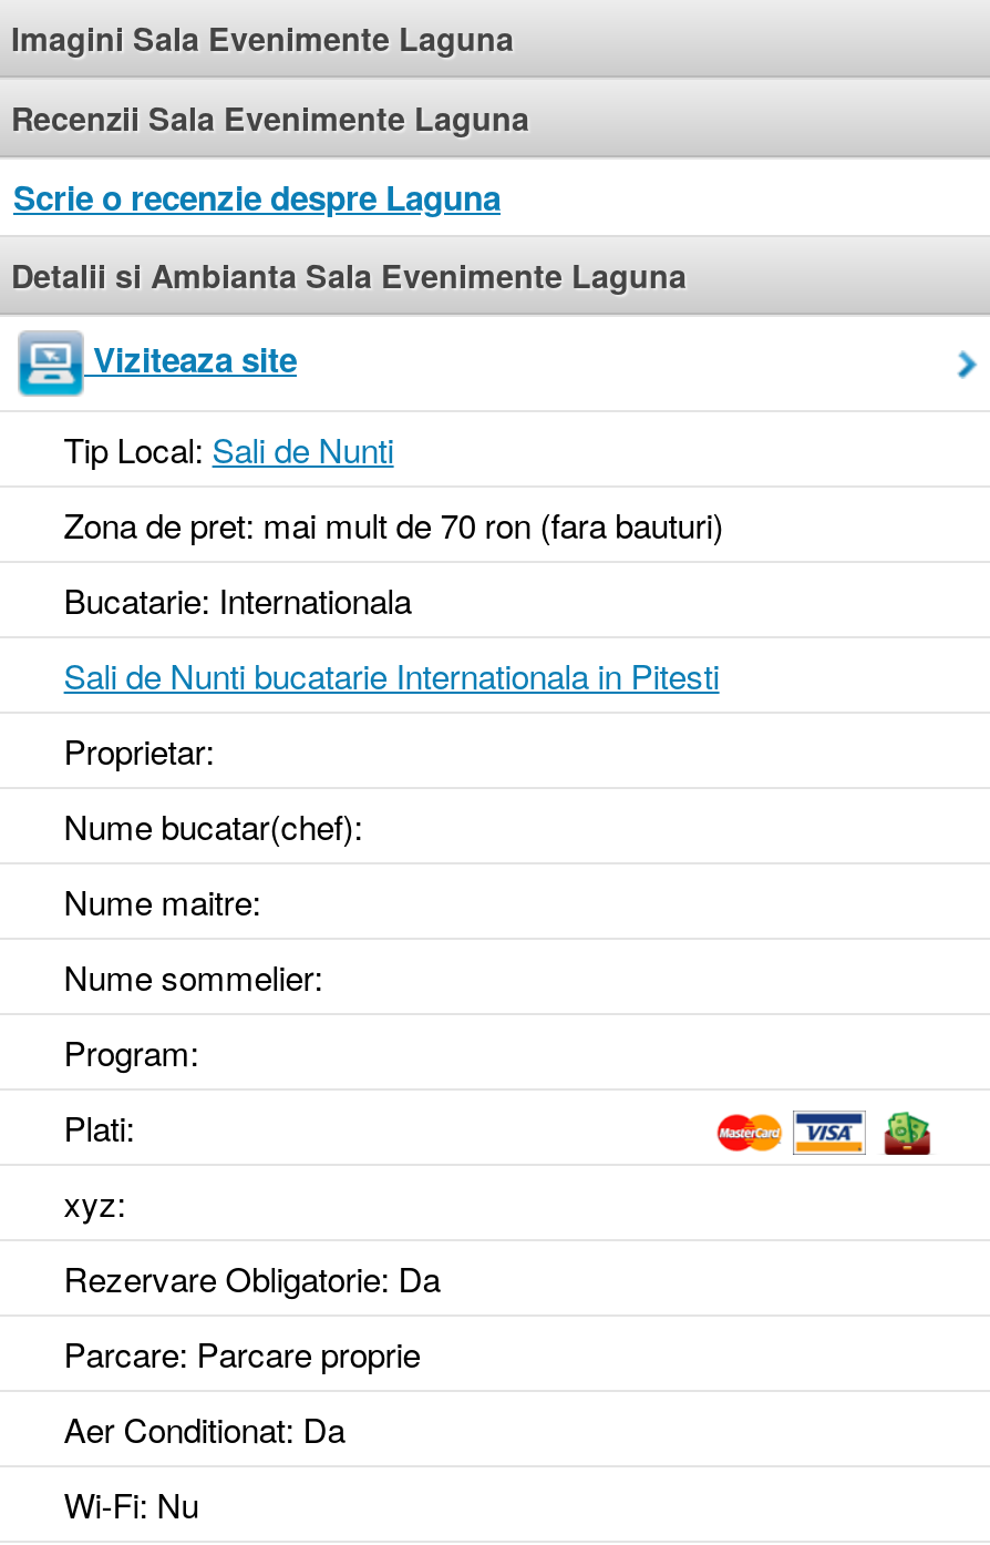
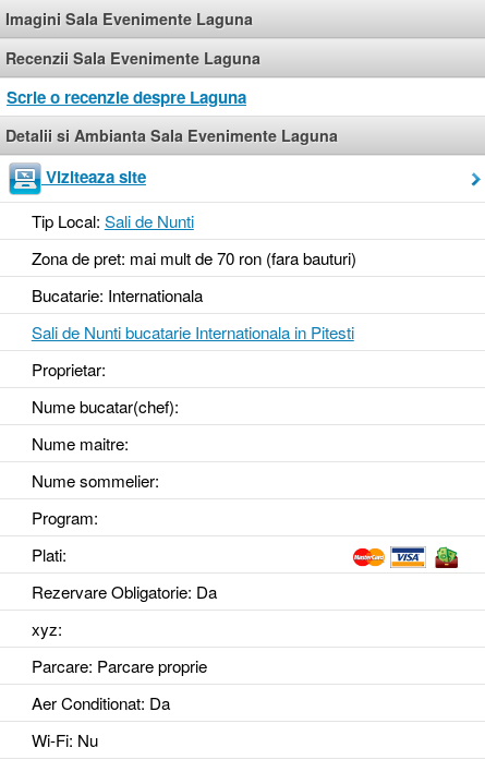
moved [64,1180,126,1227] -> [31,618,62,640]: xyz:
moved [64,1256,440,1302] -> [31,581,217,603]: Rezervare Obligatorie: Da

